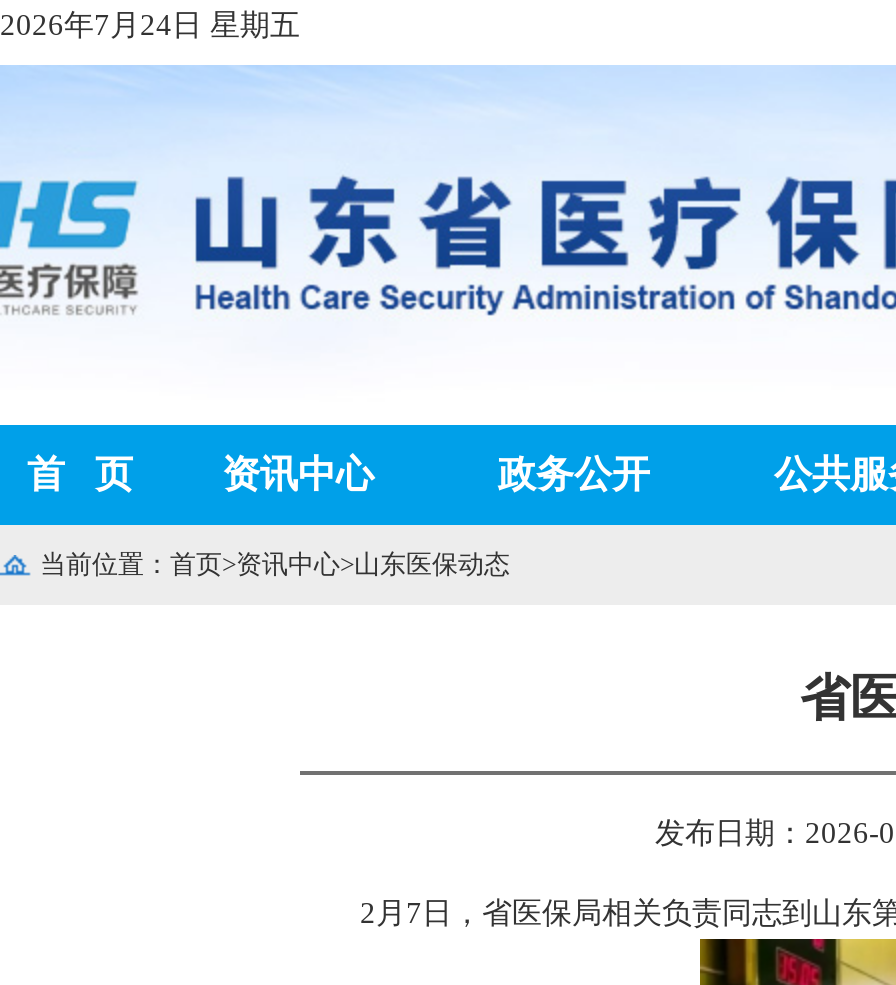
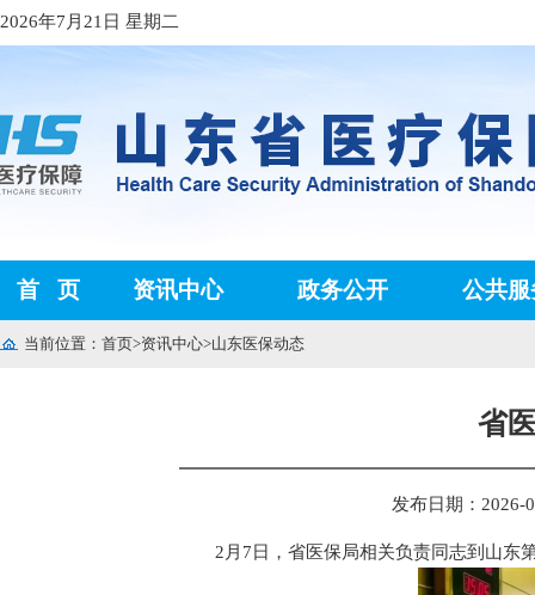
[0,9,300,41] 2026年7月24日 星期五 -> [0,12,179,31] 2026年7月21日 星期二

